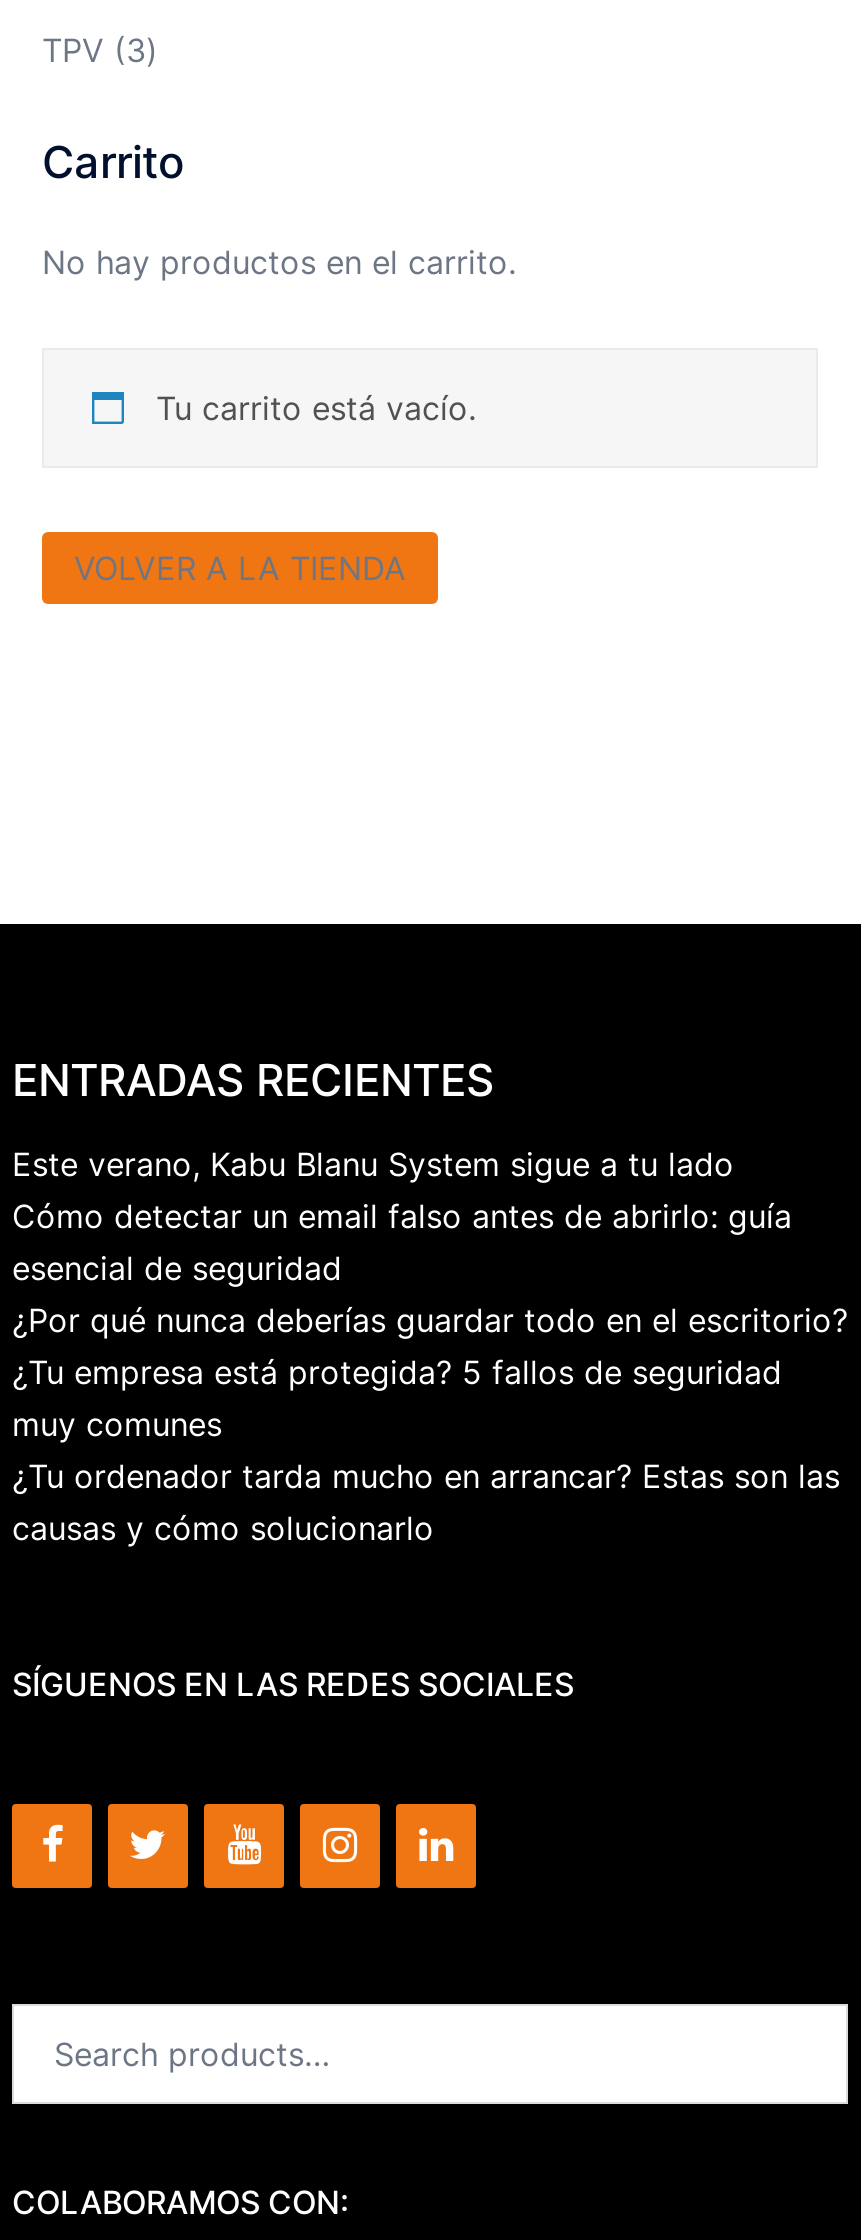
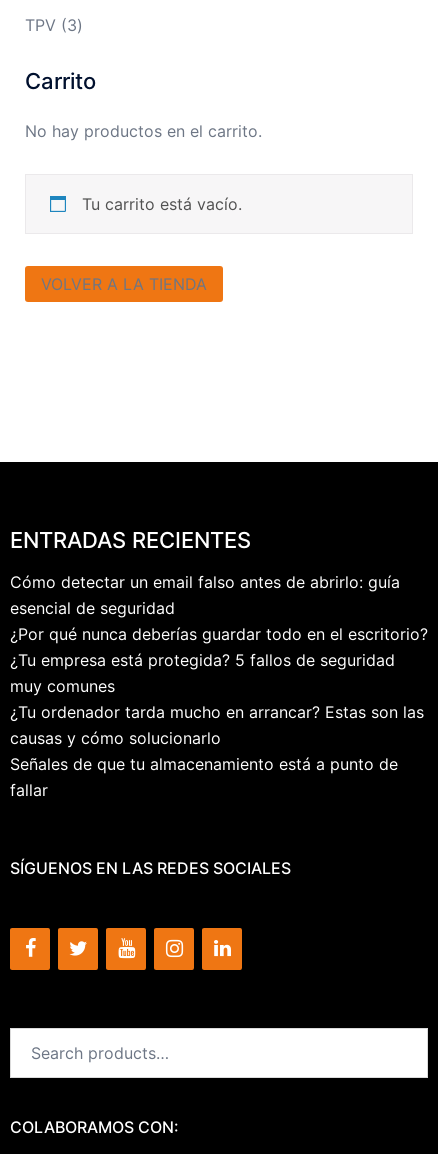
[12,1144,734,1184] Este verano, Kabu Blanu System sigue a tu lado -> none
moved [12,1196,848,1548] -> [10,572,428,748]: Cómo detectar un email falso antes de abrirlo: guía | esencial de seguridad | ¿Por qué nunca deberías guardar todo en el escritorio? | ¿Tu empresa está protegida? 5 fallos de seguridad | muy comunes | ¿Tu ordenador tarda mucho en arrancar? Estas son las | causas y cómo solucionarlo
none -> [10,754,398,800] Señales de que tu almacenamiento está a punto de | fallar

